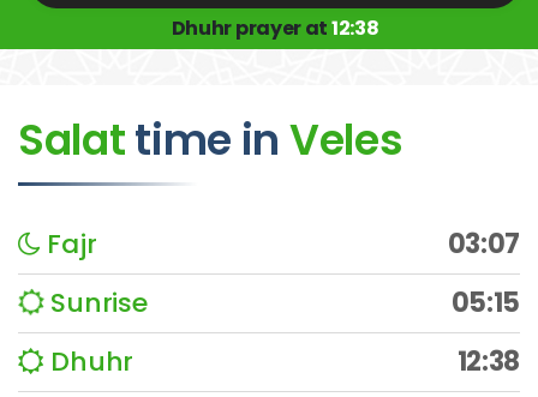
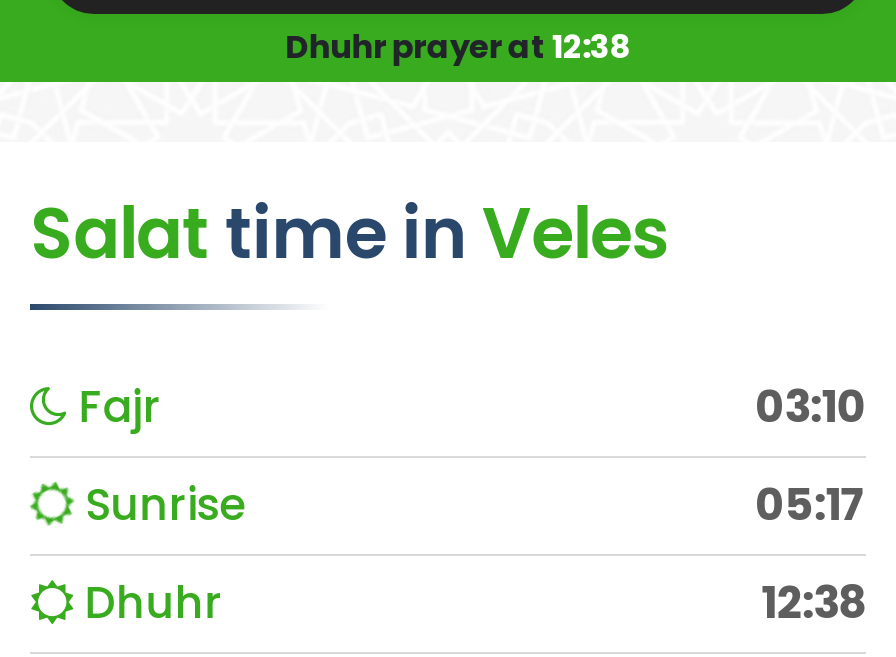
[447,225,520,263] 03:07 -> [755,376,866,438] 03:10
[451,284,520,321] 05:15 -> [755,474,866,536] 05:17

